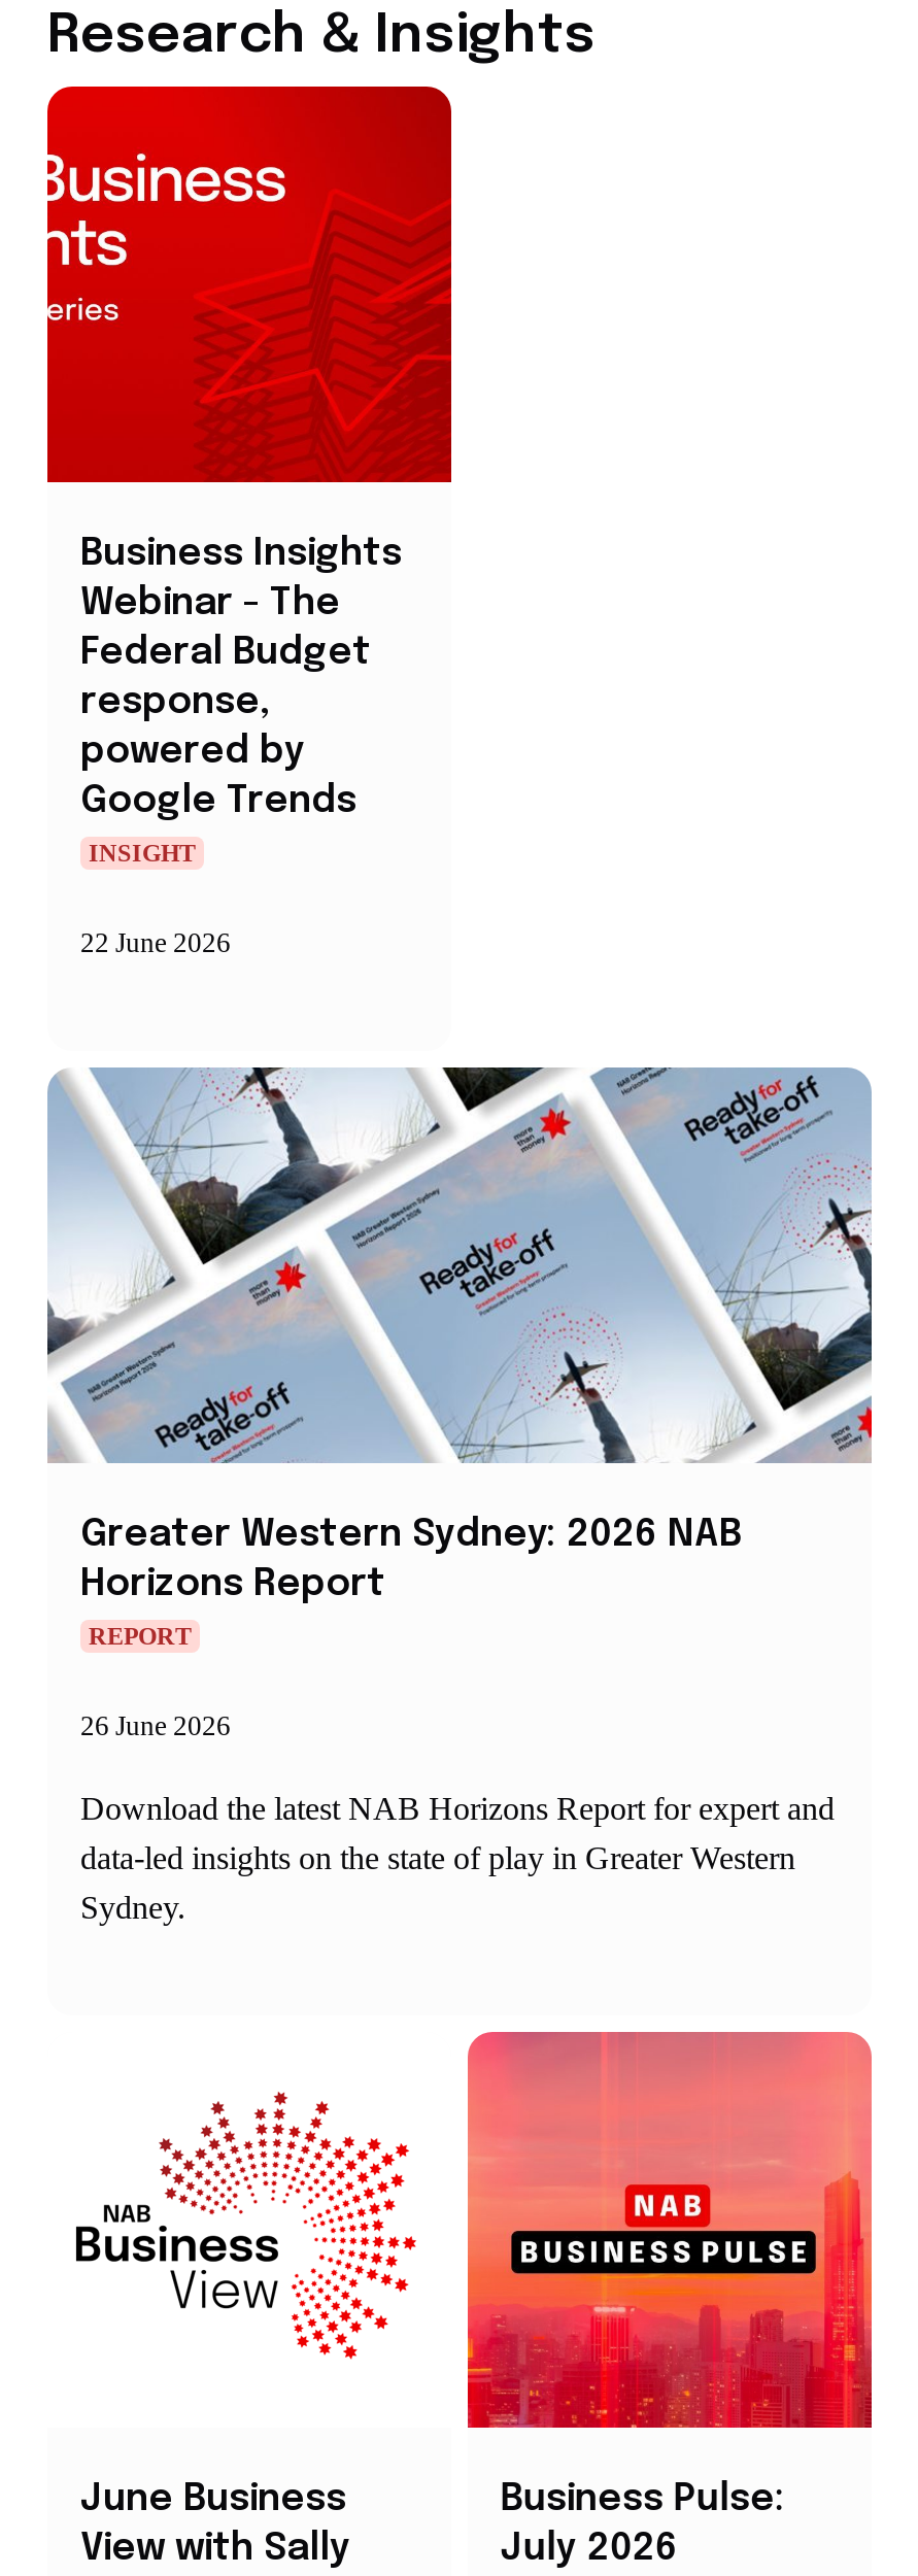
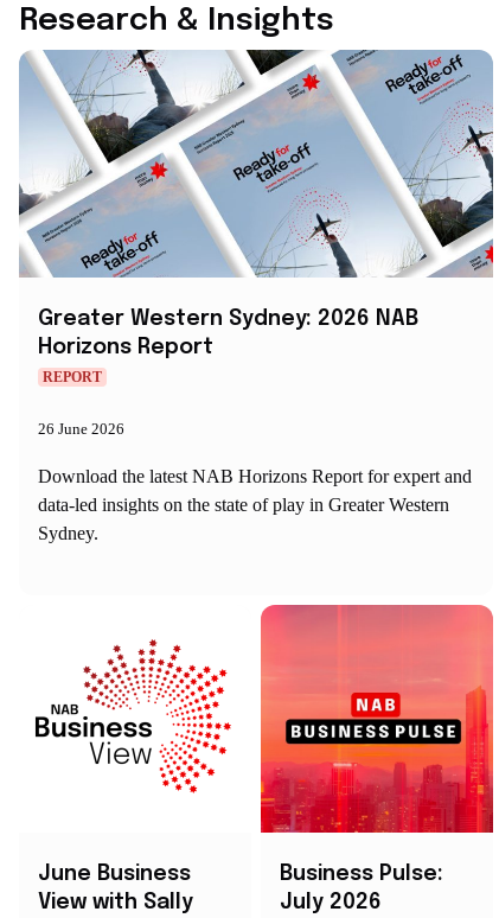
[45,84,453,959] [image] | Business Insights | Webinar - The | Federal Budget | response, | powered by | Google Trends | INSIGHT | 22 June 2026 -> none

